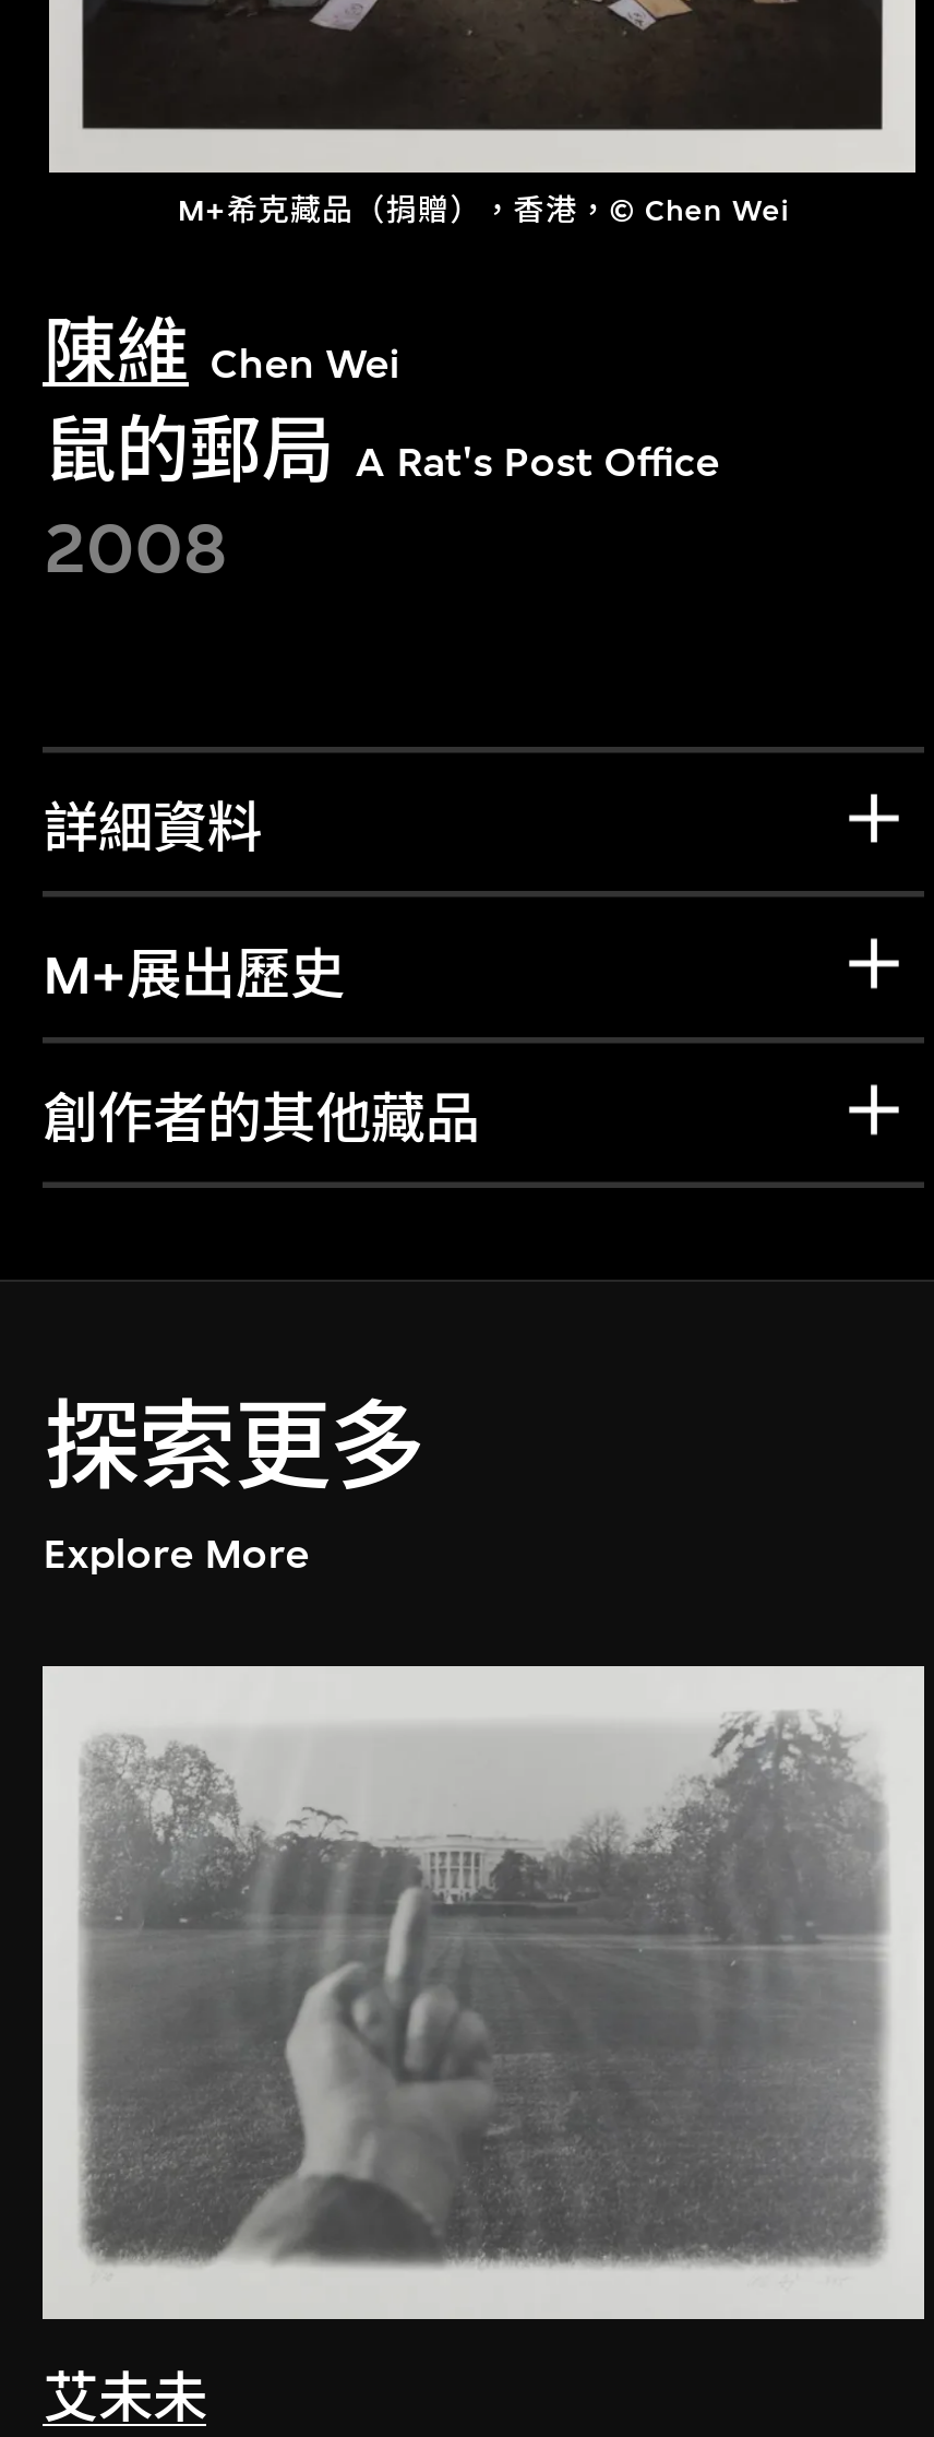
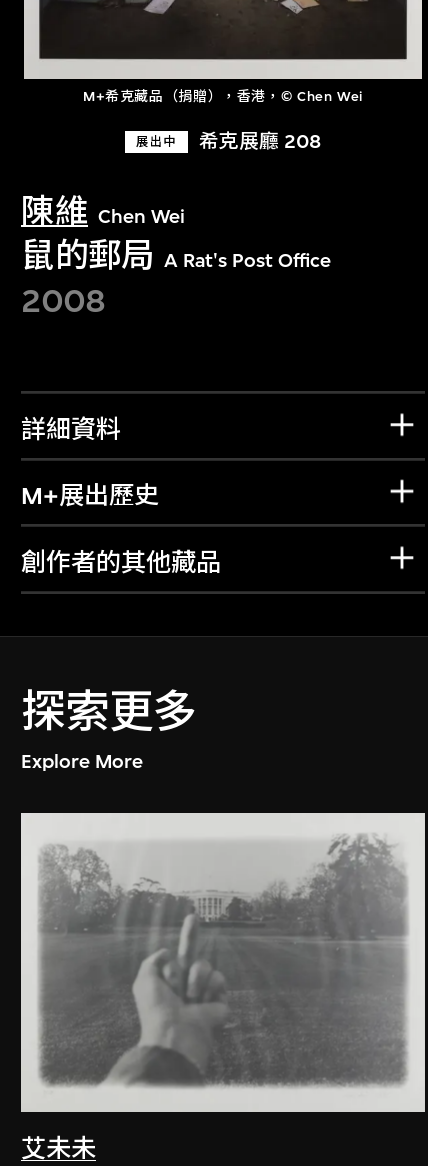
none -> [136,130,321,153] 展出中 | 希克展廳 208

